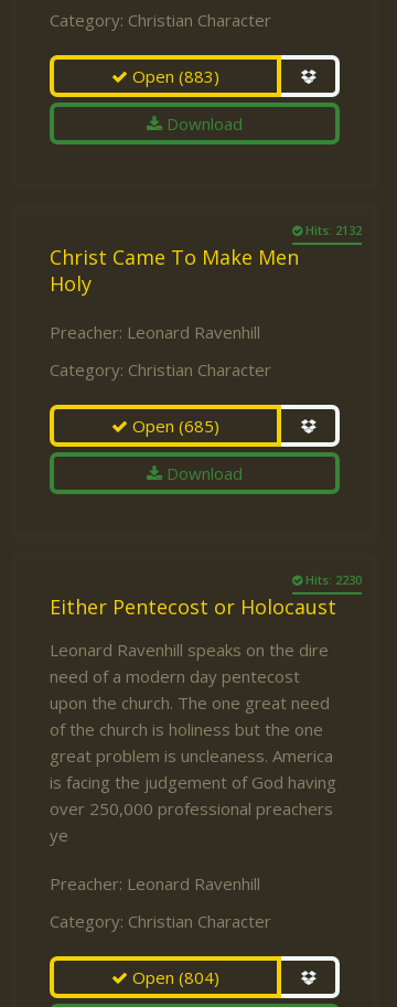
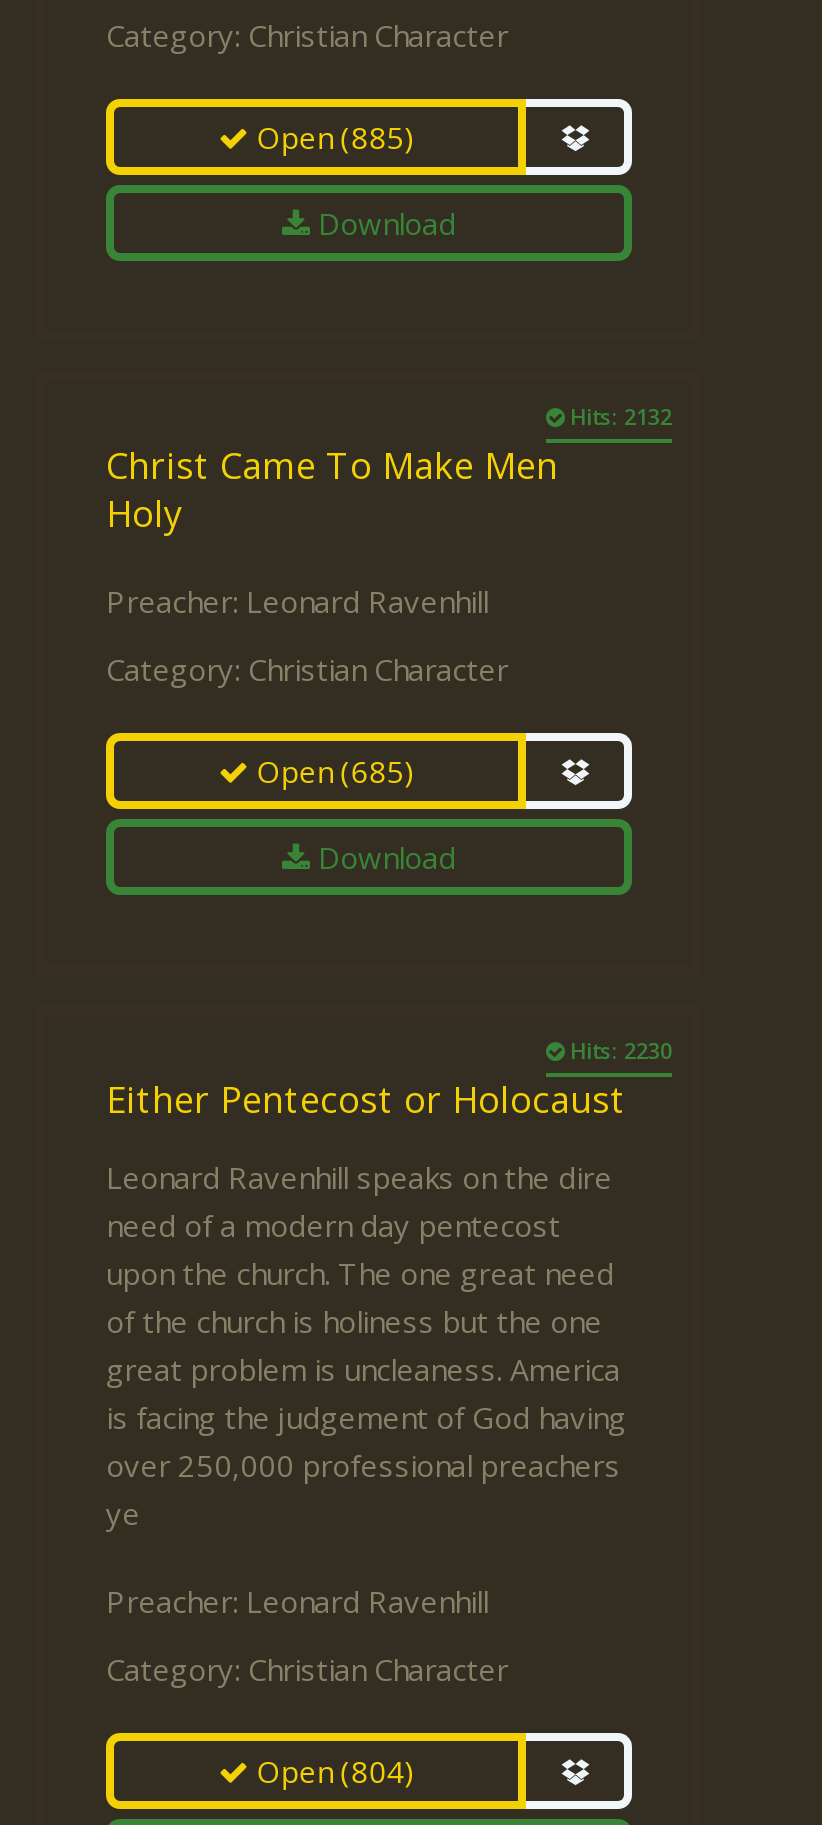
[128,65,220,87] Open (883) -> [248,118,414,158] Open (885)

